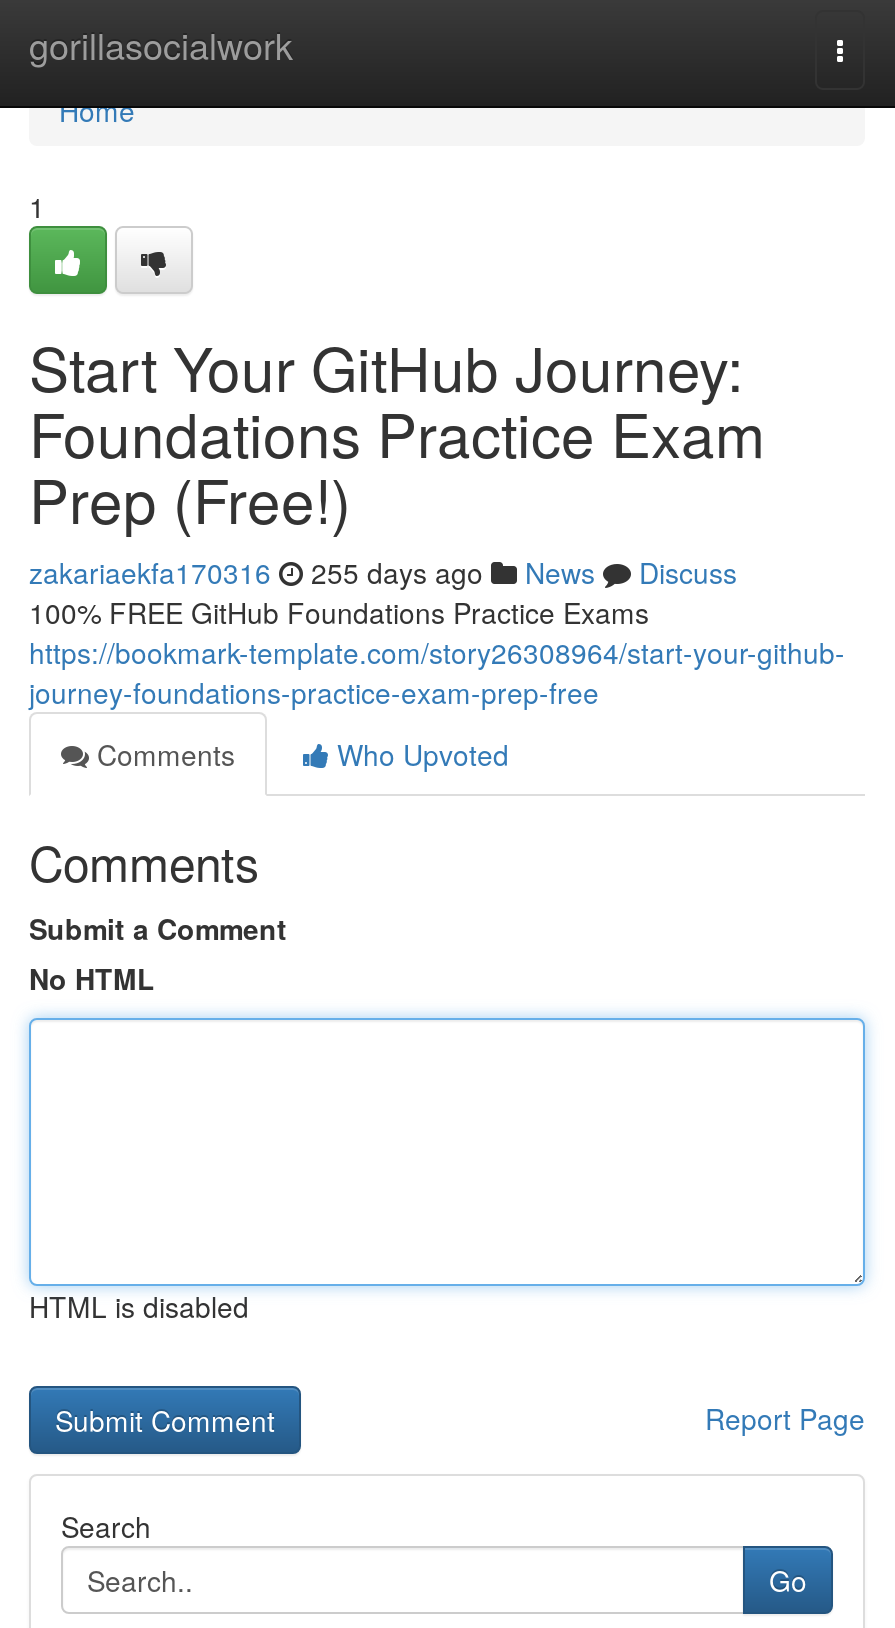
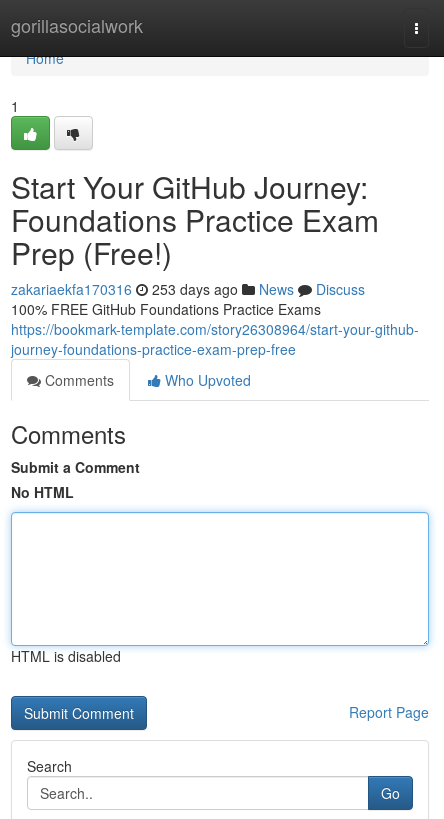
[29,552,737,592] zakariaekfa170316 255 days ago News Discuss -> [11,279,365,299] zakariaekfa170316 253 days ago News Discuss

